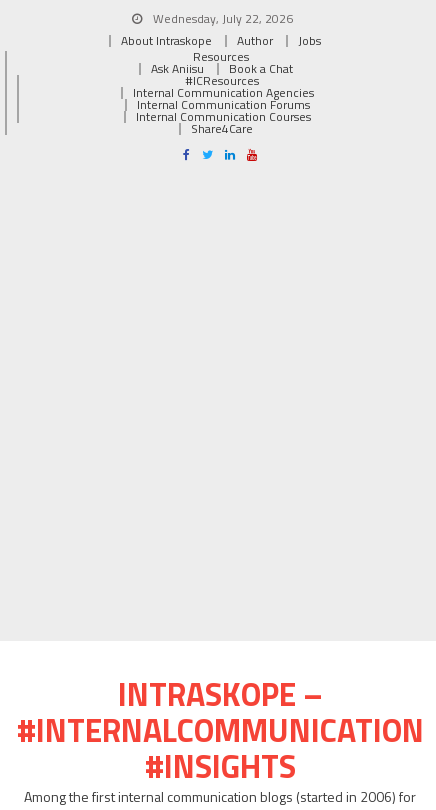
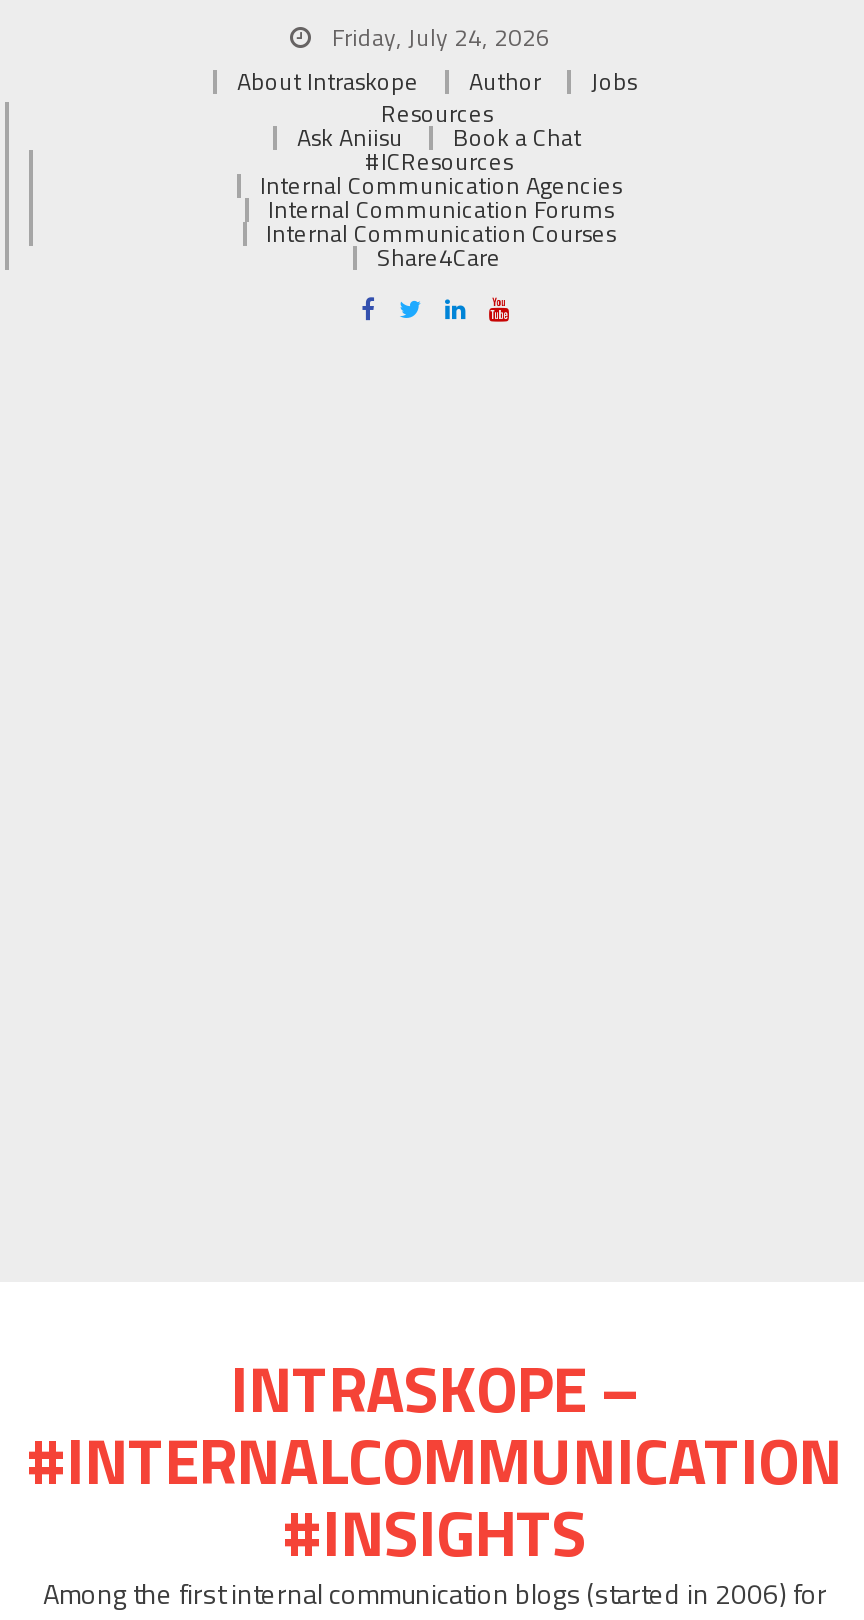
[150,9,293,28] Wednesday, July 22, 2026 -> [326,18,550,56] Friday, July 24, 2026

